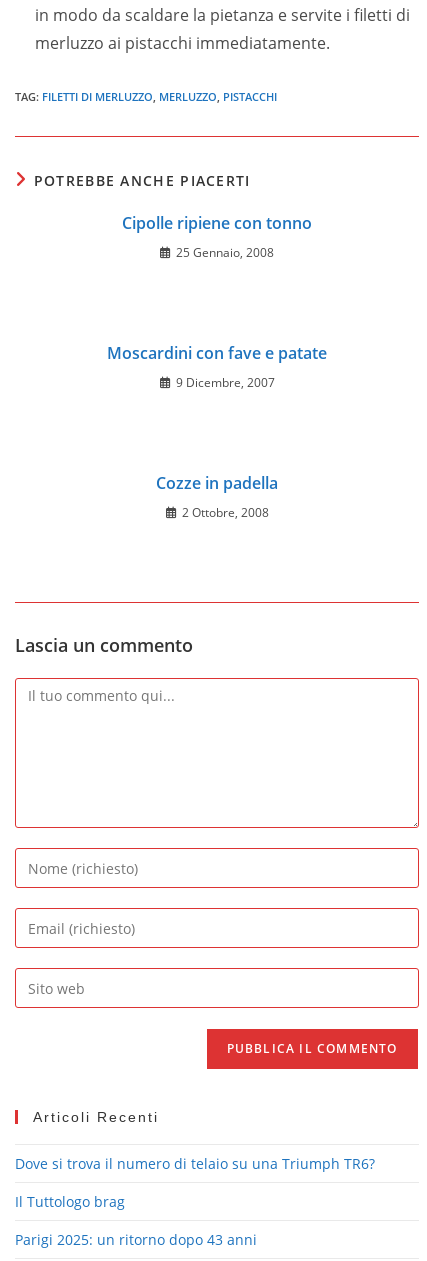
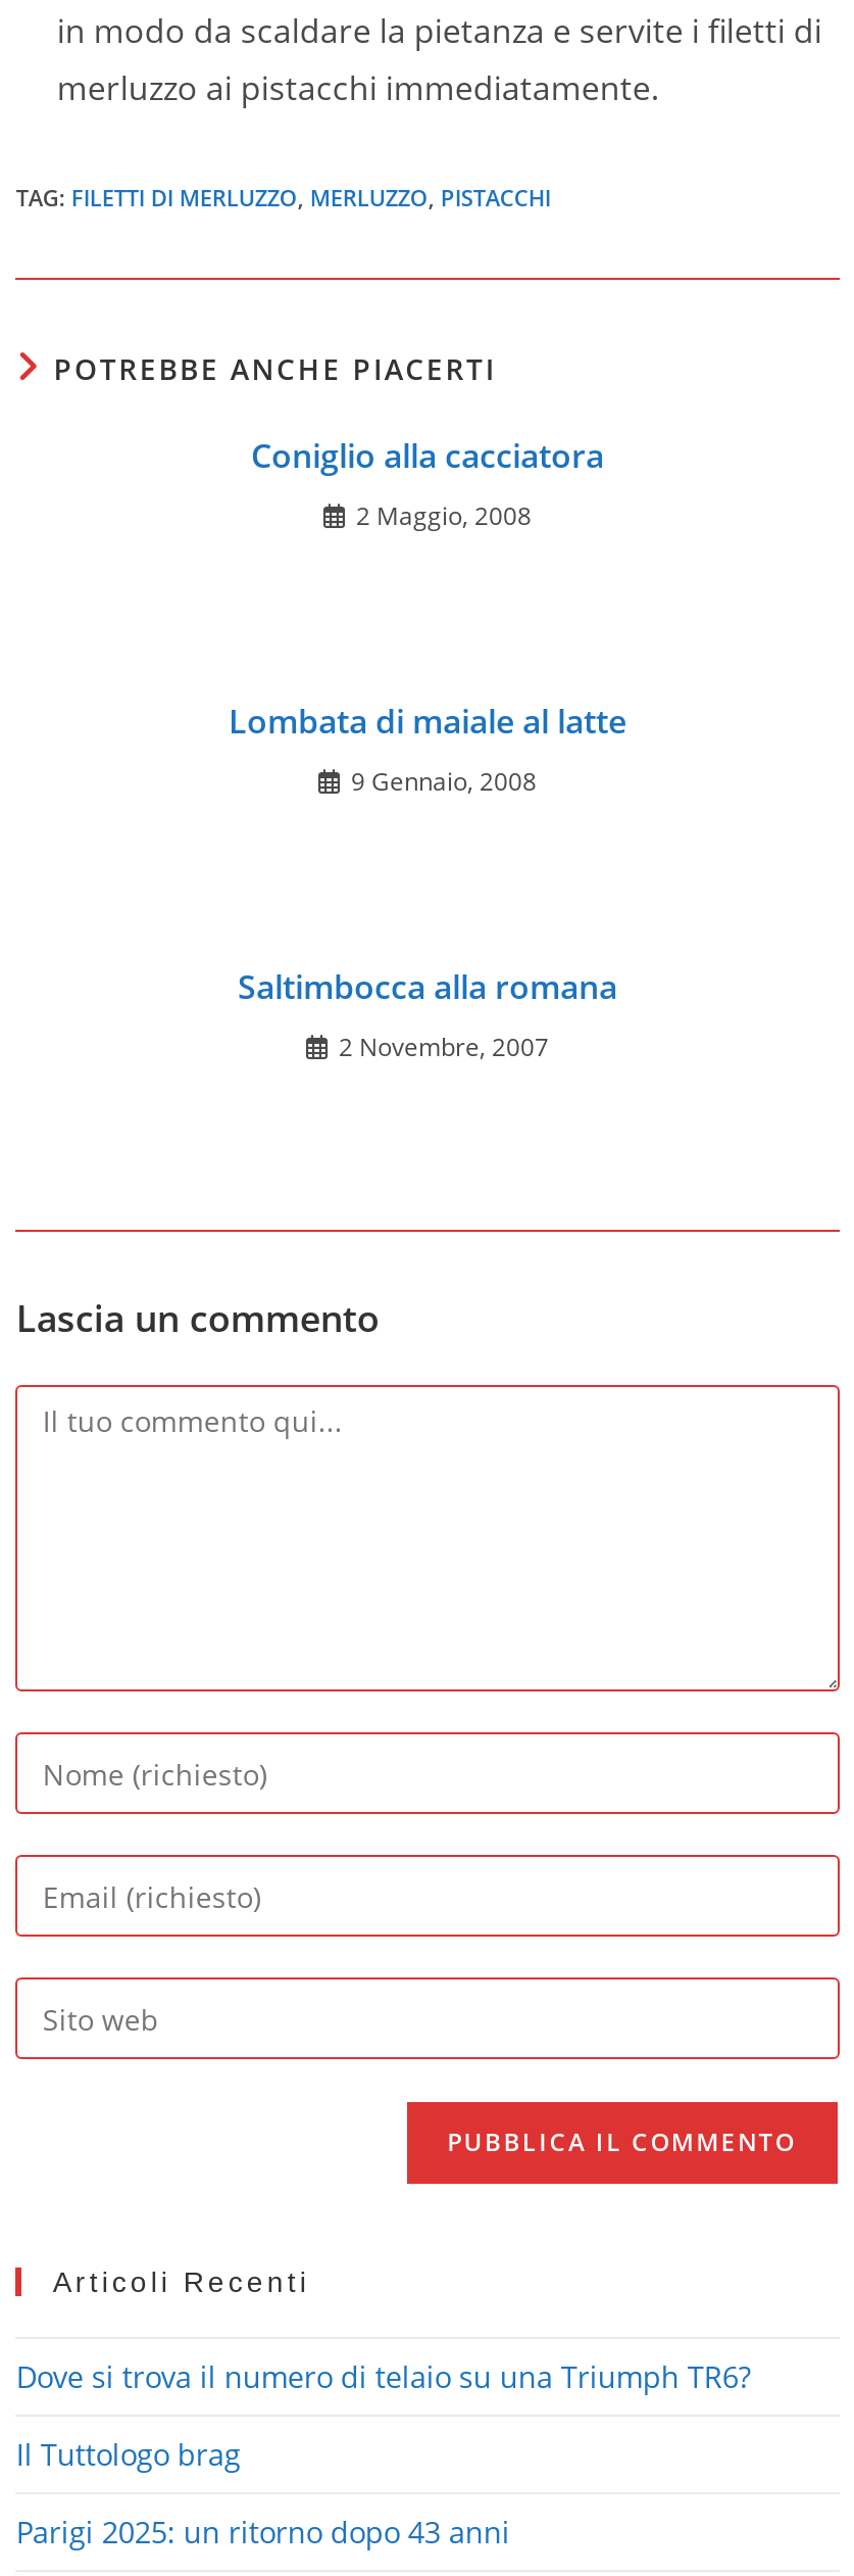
[122,212,312,234] Cipolle ripiene con tonno -> [251,433,604,478] Coniglio alla cacciatora
[176,244,274,261] 25 Gennaio, 2008 -> [356,498,532,533] 2 Maggio, 2008
[107,342,327,364] Moscardini con fave e patate -> [229,699,626,744] Lombata di maiale al latte
[175,374,274,391] 9 Dicembre, 2007 -> [351,764,537,799] 9 Gennaio, 2008
[156,472,278,494] Cozze in padella -> [238,964,617,1009] Saltimbocca alla romana
[181,504,268,521] 2 Ottobre, 2008 -> [339,1030,549,1064] 2 Novembre, 2007

